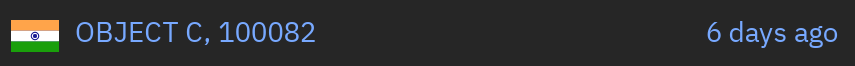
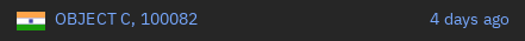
[706,14,839,50] 6 days ago -> [430,8,510,30] 4 days ago

